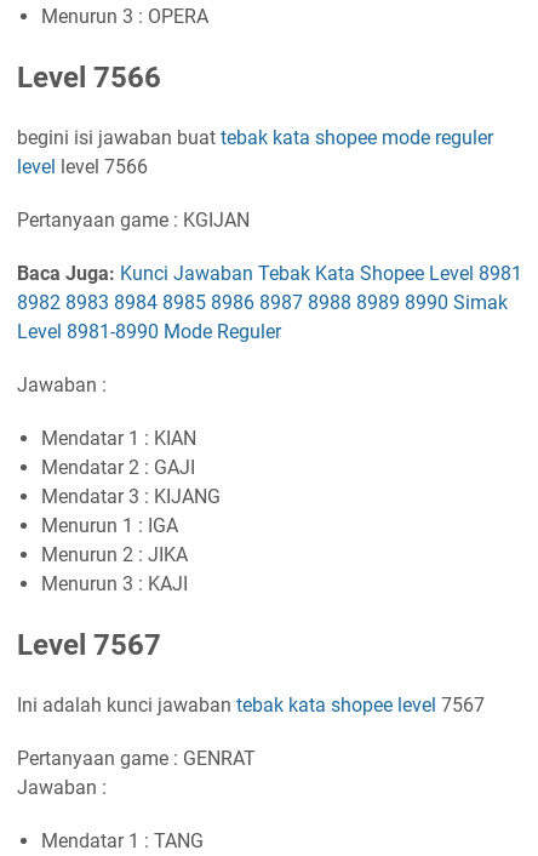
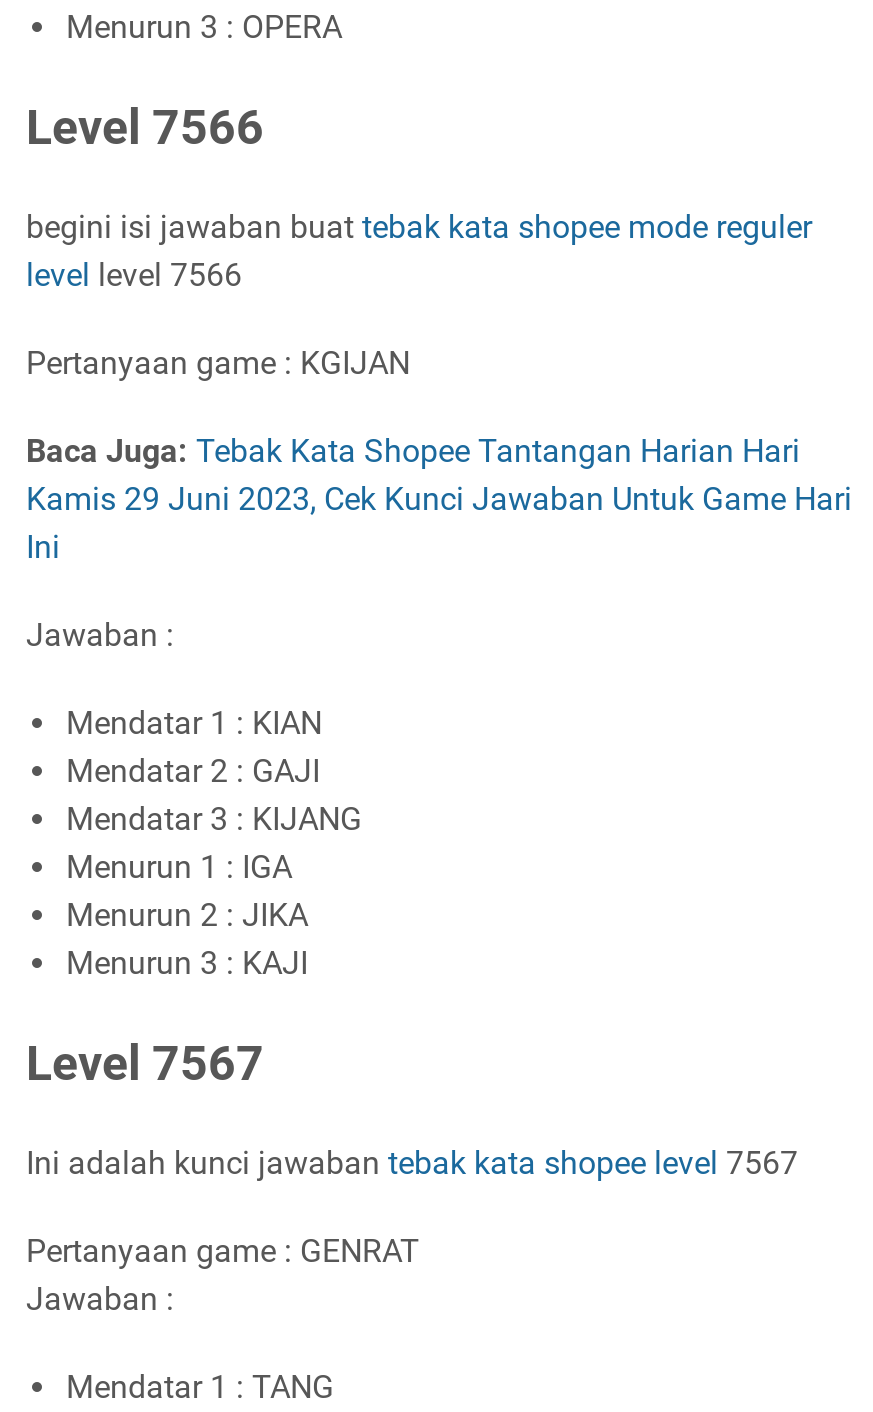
[17,262,522,343] Baca Juga: Kunci Jawaban Tebak Kata Shopee Level 8981 | 8982 8983 8984 8985 8986 8987 8988 8989 8990 Simak | Level 8981-8990 Mode Reguler -> [26,432,852,566] Baca Juga: Tebak Kata Shopee Tantangan Harian Hari | Kamis 29 Juni 2023, Cek Kunci Jawaban Untuk Game Hari | Ini

